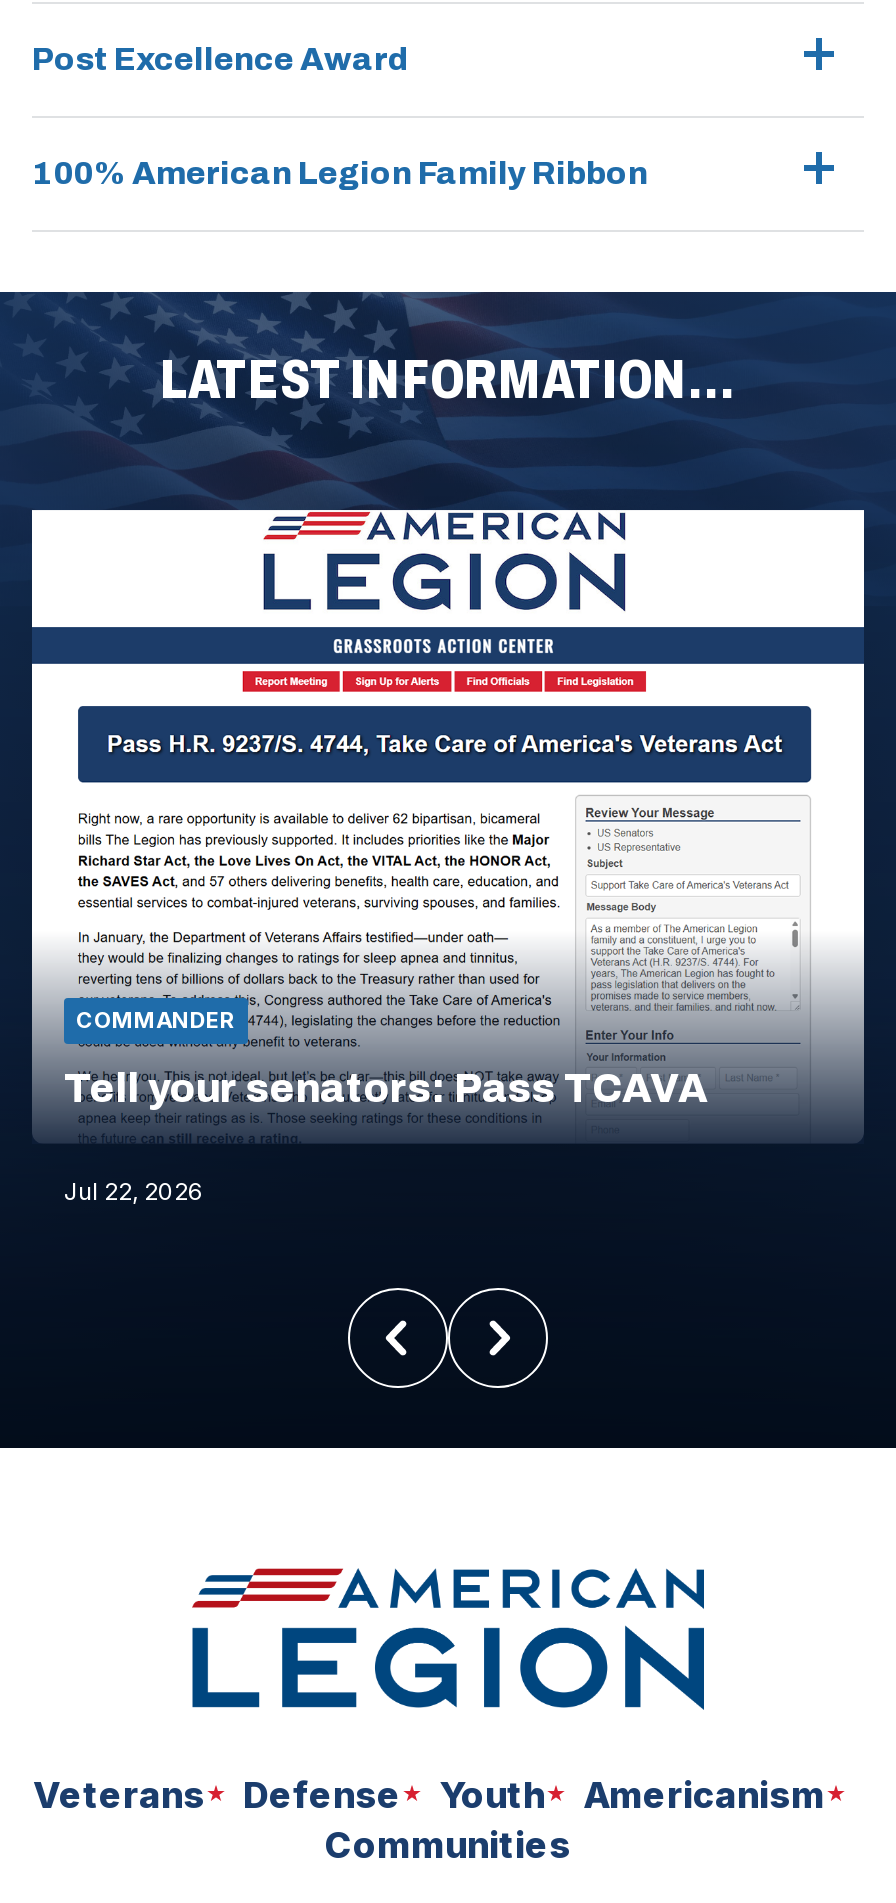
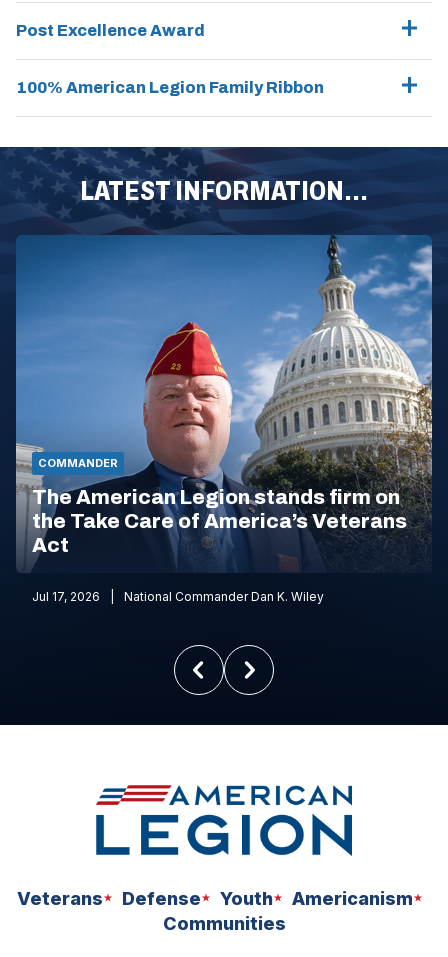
[30,468,866,1132] [image] | Tell your senators: Pass TCAVA -> [16,235,433,556] [image] | The American Legion stands firm on | the Take Care of America’s Veterans | Act
moved [76,1006,236,1034] -> [38,456,118,470]: COMMANDER
[64,1176,204,1206] Jul 22, 2026 -> [32,589,324,604] Jul 17, 2026 | National Commander Dan K. Wiley

